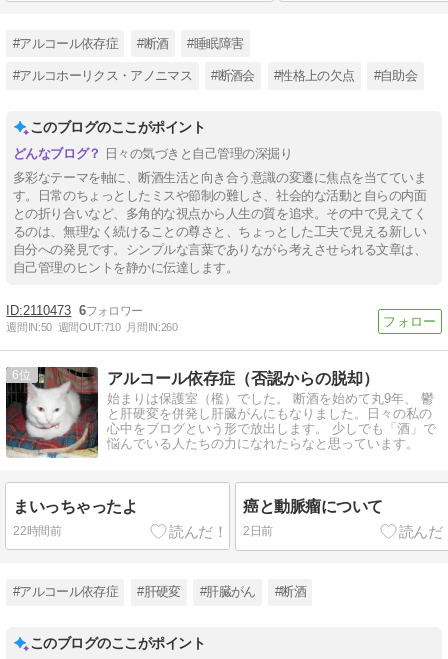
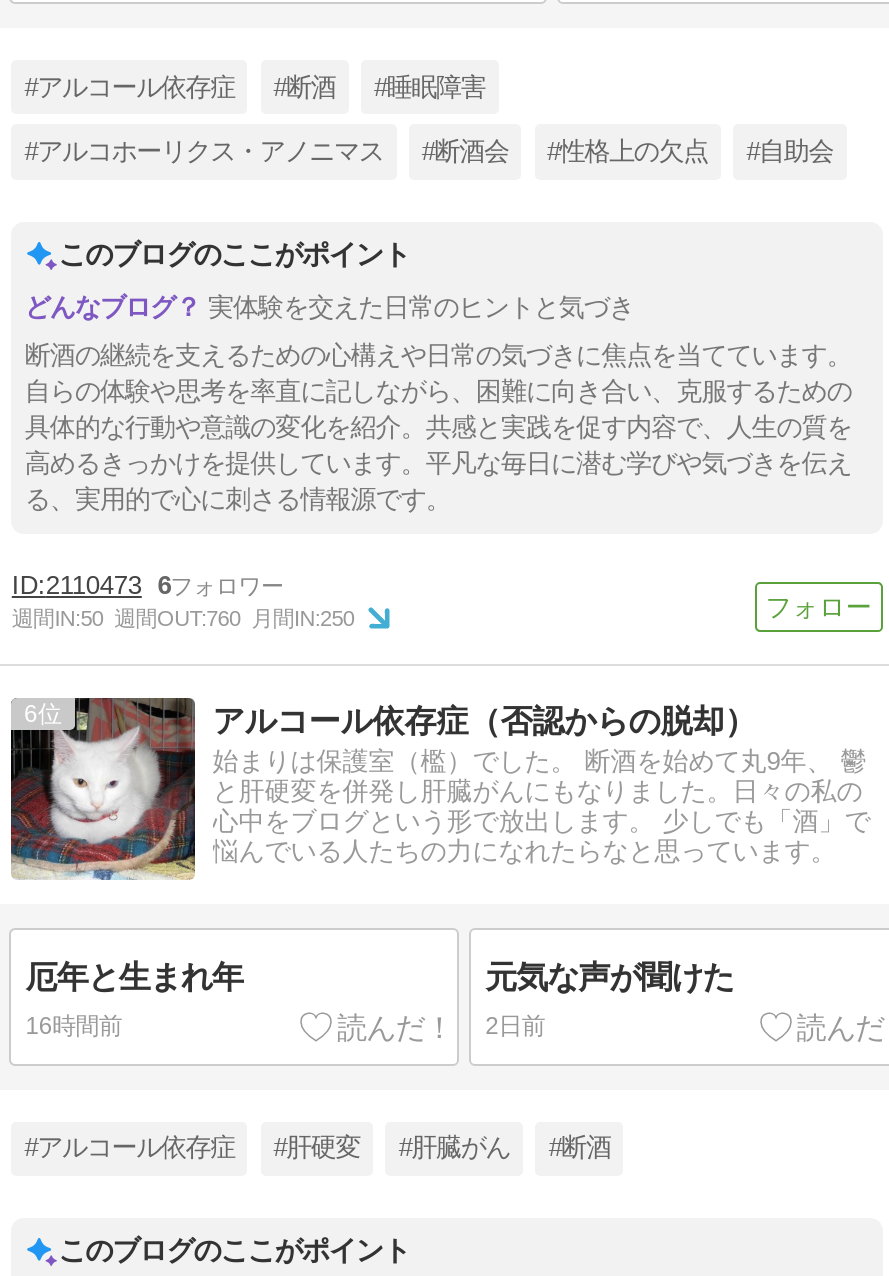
[104,146,292,161] 日々の気づきと自己管理の深掘り -> [208,291,634,321] 実体験を交えた日常のヒントと気づき
[13,170,426,275] 多彩なテーマを軸に、断酒生活と向き合う意識の変遷に焦点を当てていま | す。日常のちょっとしたミスや節制の難しさ、社会的な活動と自らの内面 | との折り合いなど、多角的な視点から人生の質を追求。その中で見えてく | るのは、無理なく続けることの尊さと、ちょっとした工夫で見える新しい | 自分への発見です。シンプルな言葉でありながら考えさせられる文章は、 | 自己管理のヒントを静かに伝達します。 -> [25,340,852,514] 断酒の継続を支えるための心構えや日常の気づきに焦点を当てています。 | 自らの体験や思考を率直に記しながら、困難に向き合い、克服するための | 具体的な行動や意識の変化を紹介。共感と実践を促す内容で、人生の質を | 高めるきっかけを提供しています。平凡な毎日に潜む学びや気づきを伝え | る、実用的で心に刺さる情報源です。
[6,321,177,333] 週間IN:50 週間OUT:710 月間IN:260 -> [12,605,354,629] 週間IN:50 週間OUT:760 月間IN:250
[13,498,137,515] まいっちゃったよ -> [26,959,243,993] 厄年と生まれ年
[243,498,383,515] 癌と動脈瘤について -> [485,959,734,993] 元気な声が聞けた
[13,524,61,538] 22時間前 -> [26,1012,122,1040] 16時間前

